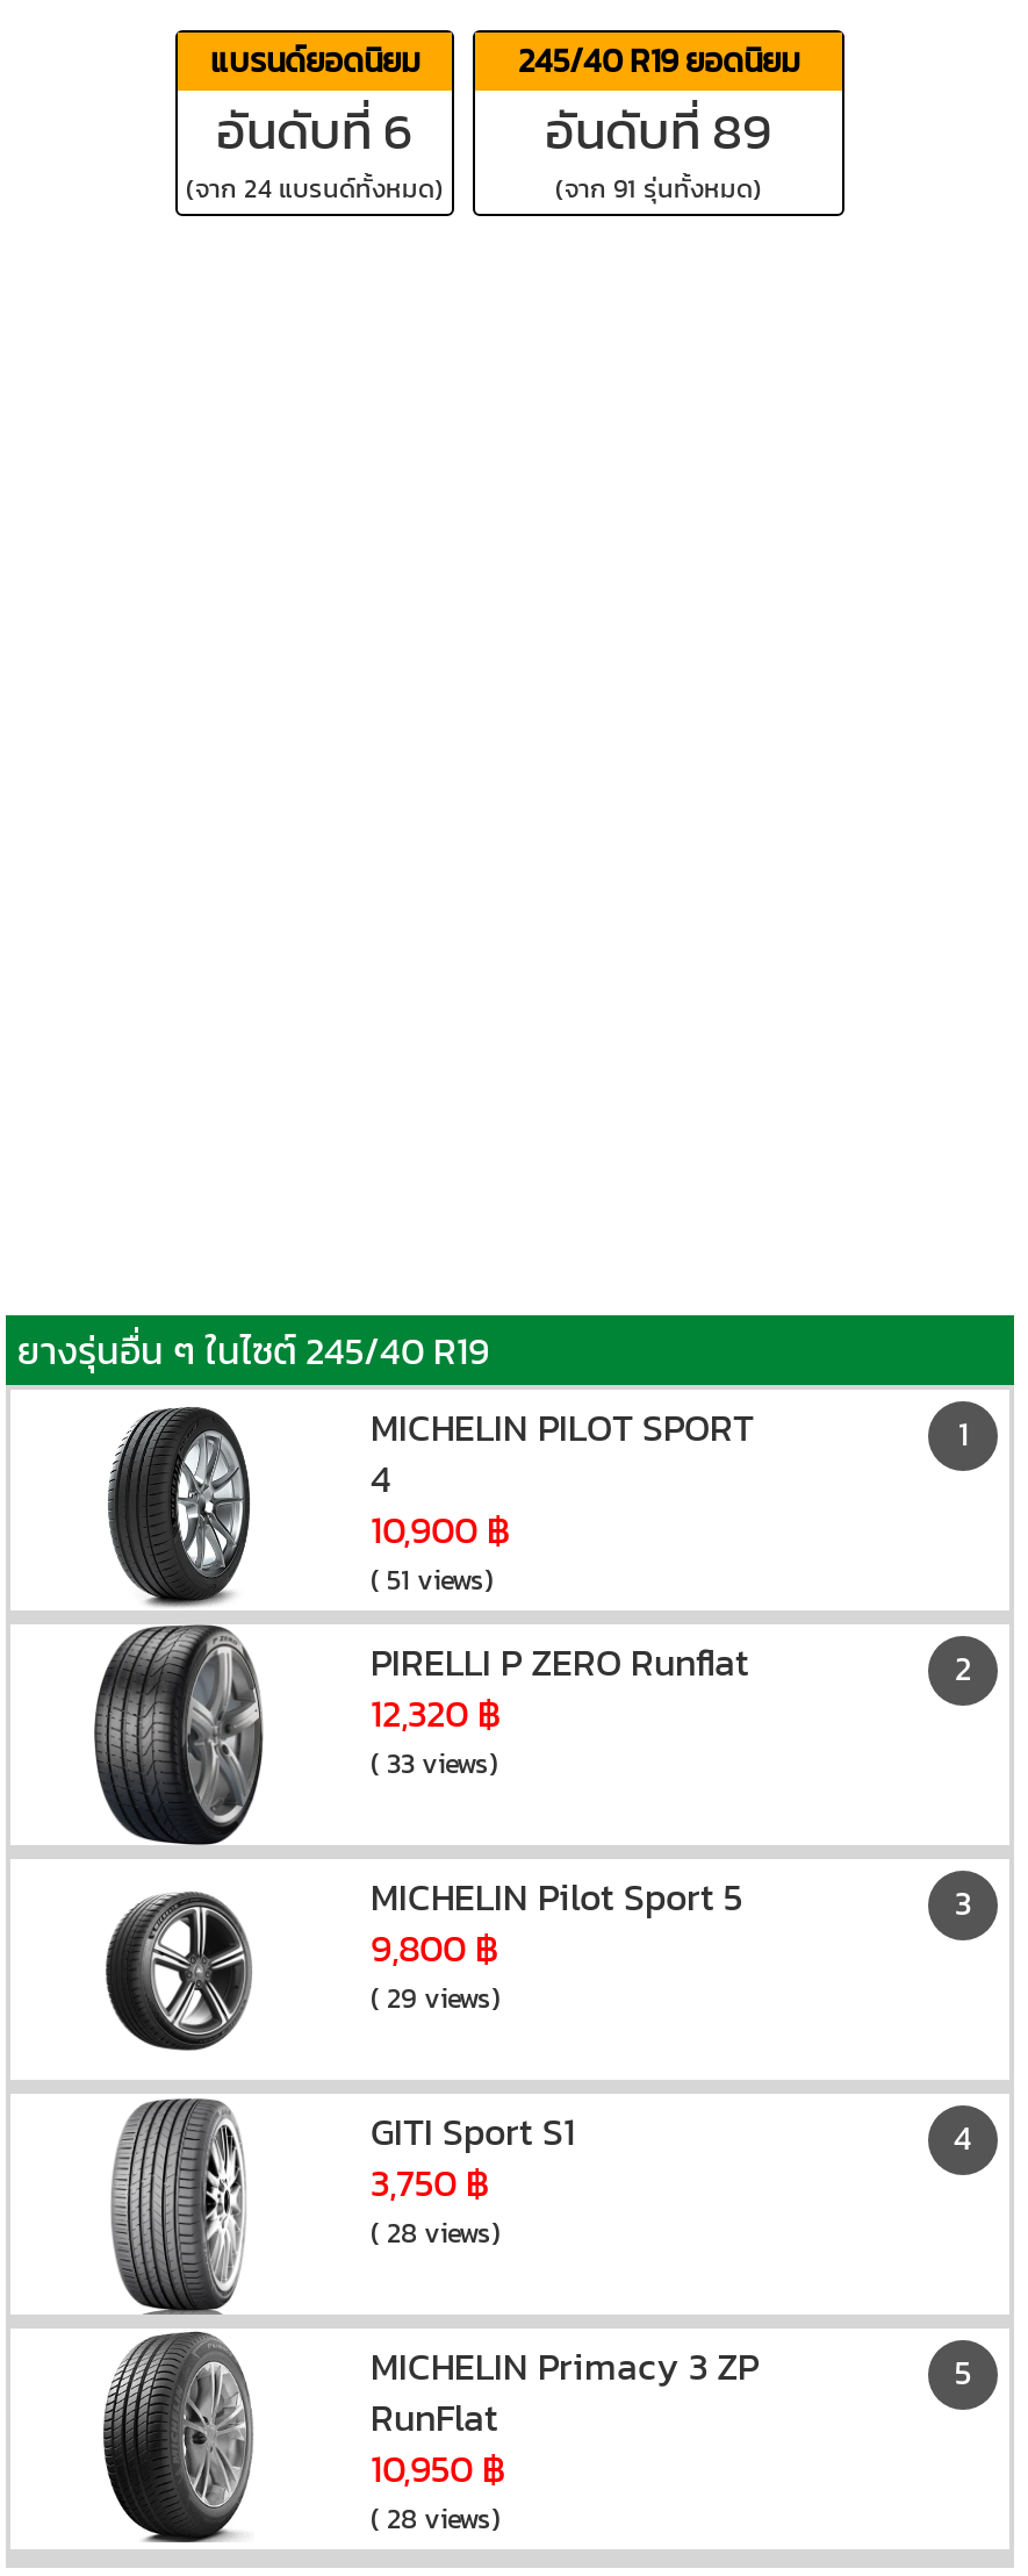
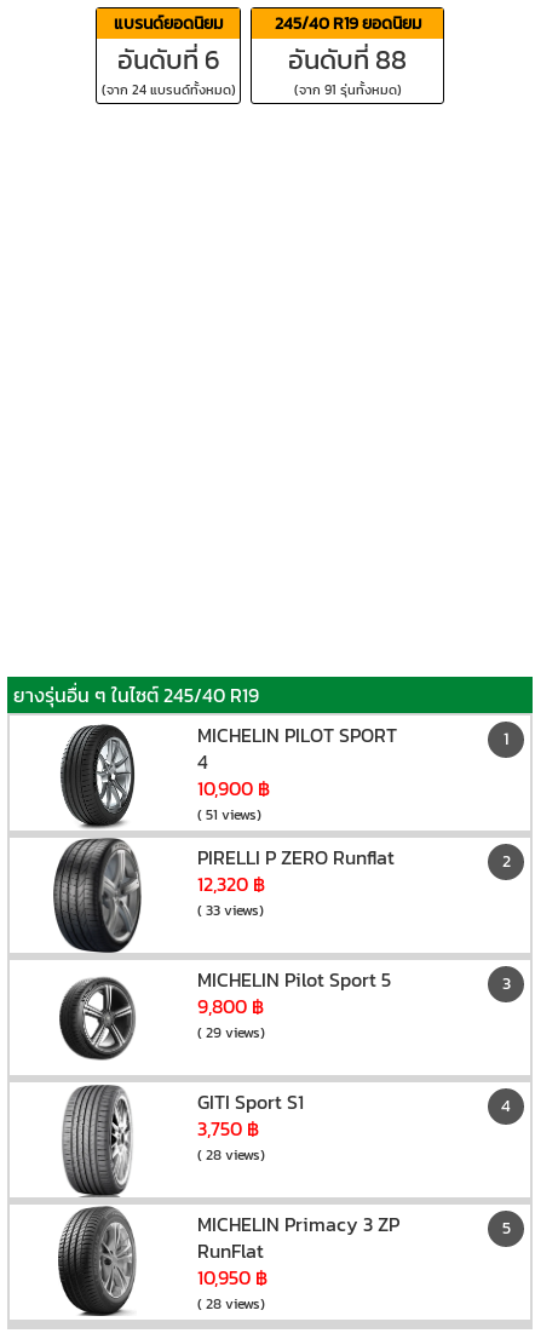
[216,94,772,171] อันดับที่ 6 อันดับที่ 89 -> [117,40,407,80] อันดับที่ 6 อันดับที่ 88

